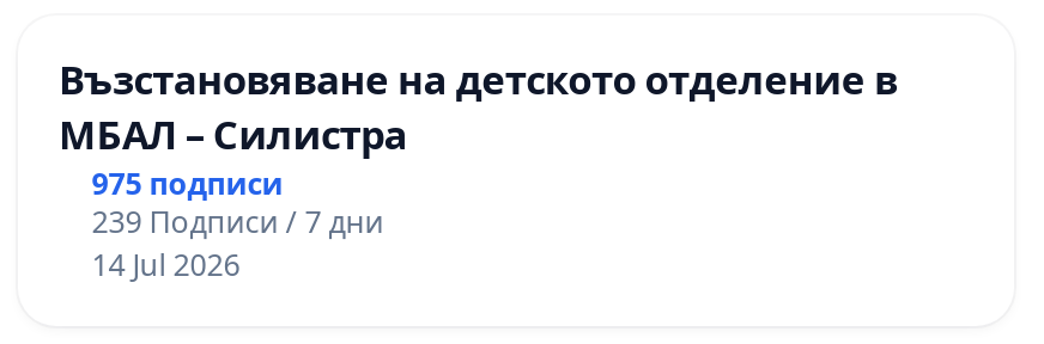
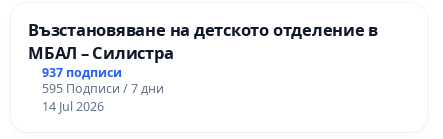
[92,164,283,204] 975 подписи -> [42,64,122,81] 937 подписи
[92,202,384,242] 239 Подписи / 7 дни -> [42,80,164,97] 595 Подписи / 7 дни

